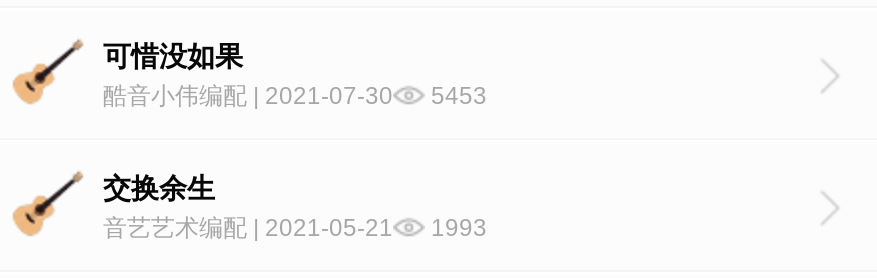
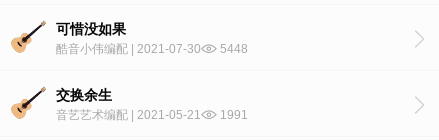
[431,82,487,110] 5453 -> [220,42,248,56] 5448
[431,214,487,242] 1993 -> [220,108,248,122] 1991

